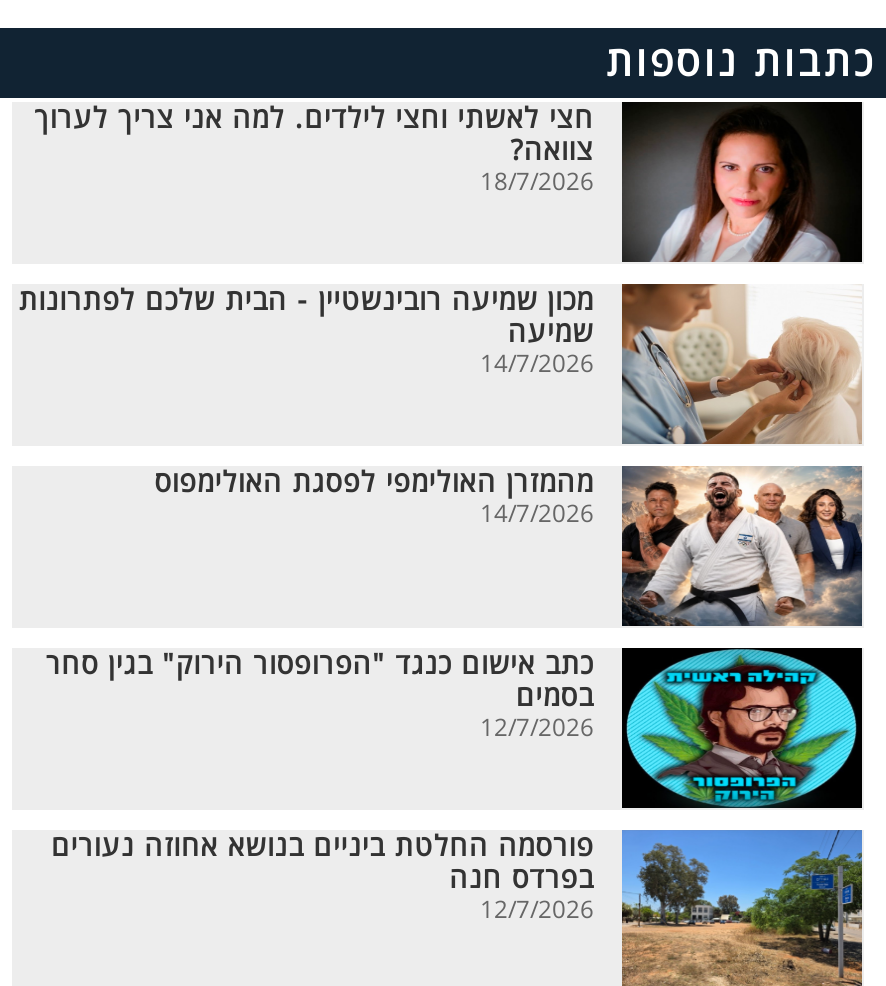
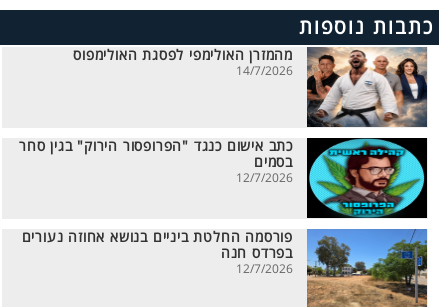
[34,102,862,264] [image] | חצי לאשתי וחצי לילדים. למה אני צריך לערוך | צוואה? | 18/7/2026 -> none
[19,282,862,446] [image] | מכון שמיעה רובינשטיין - הבית שלכם לפתרונות | שמיעה | 14/7/2026 -> none

